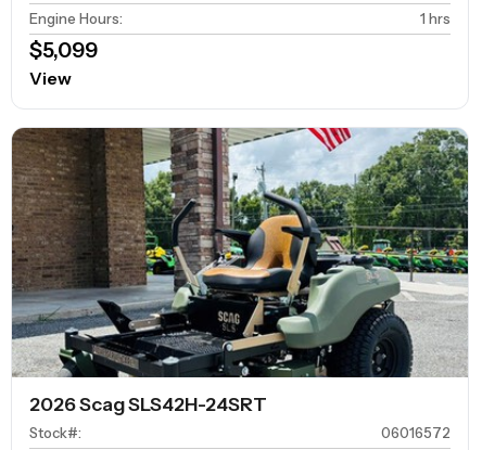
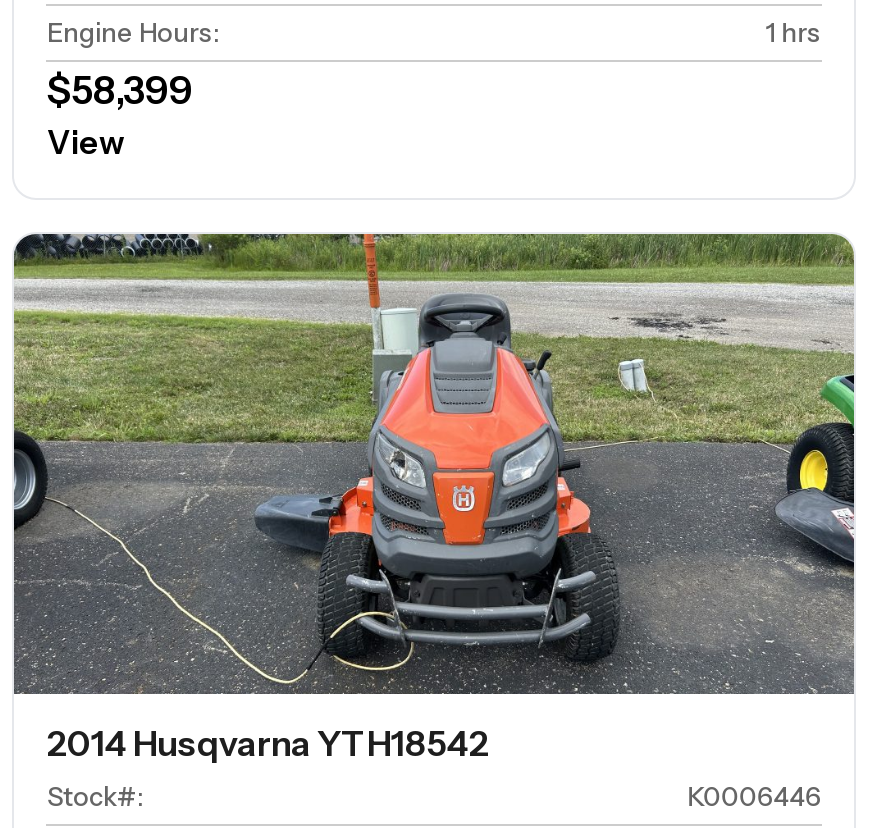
[30,37,98,63] $5,099 -> [47,67,193,115] $58,399
[12,127,469,416] [image] | 2026 Scag SLS42H-24SRT -> [12,232,856,765] [image] | 2014 Husqvarna YTH18542
[381,424,450,442] 06016572 -> [687,781,821,813] K0006446

